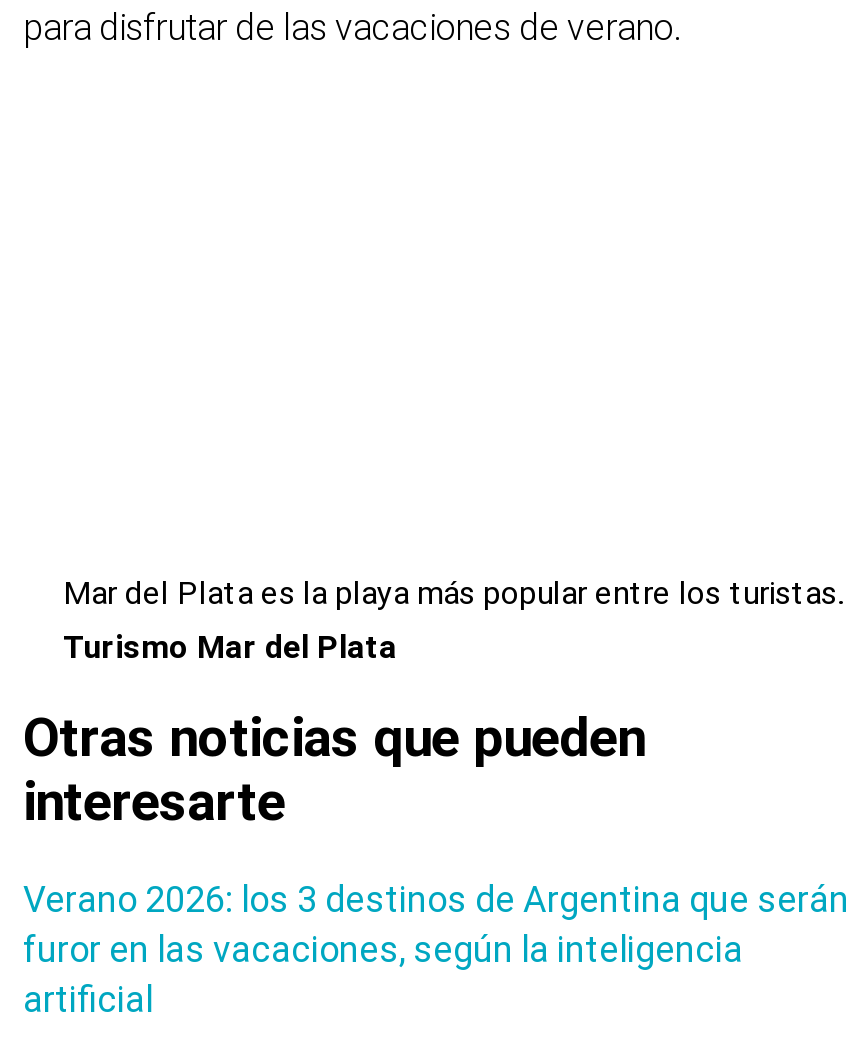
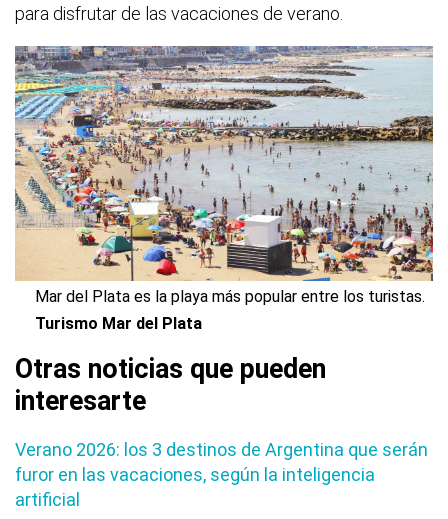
none -> [14,45,434,282] [image]

